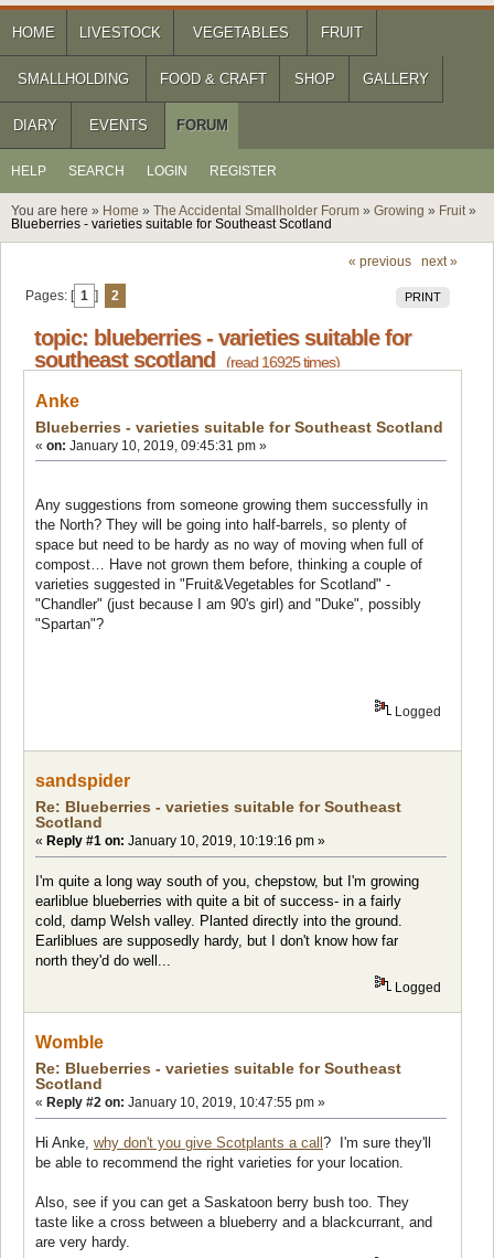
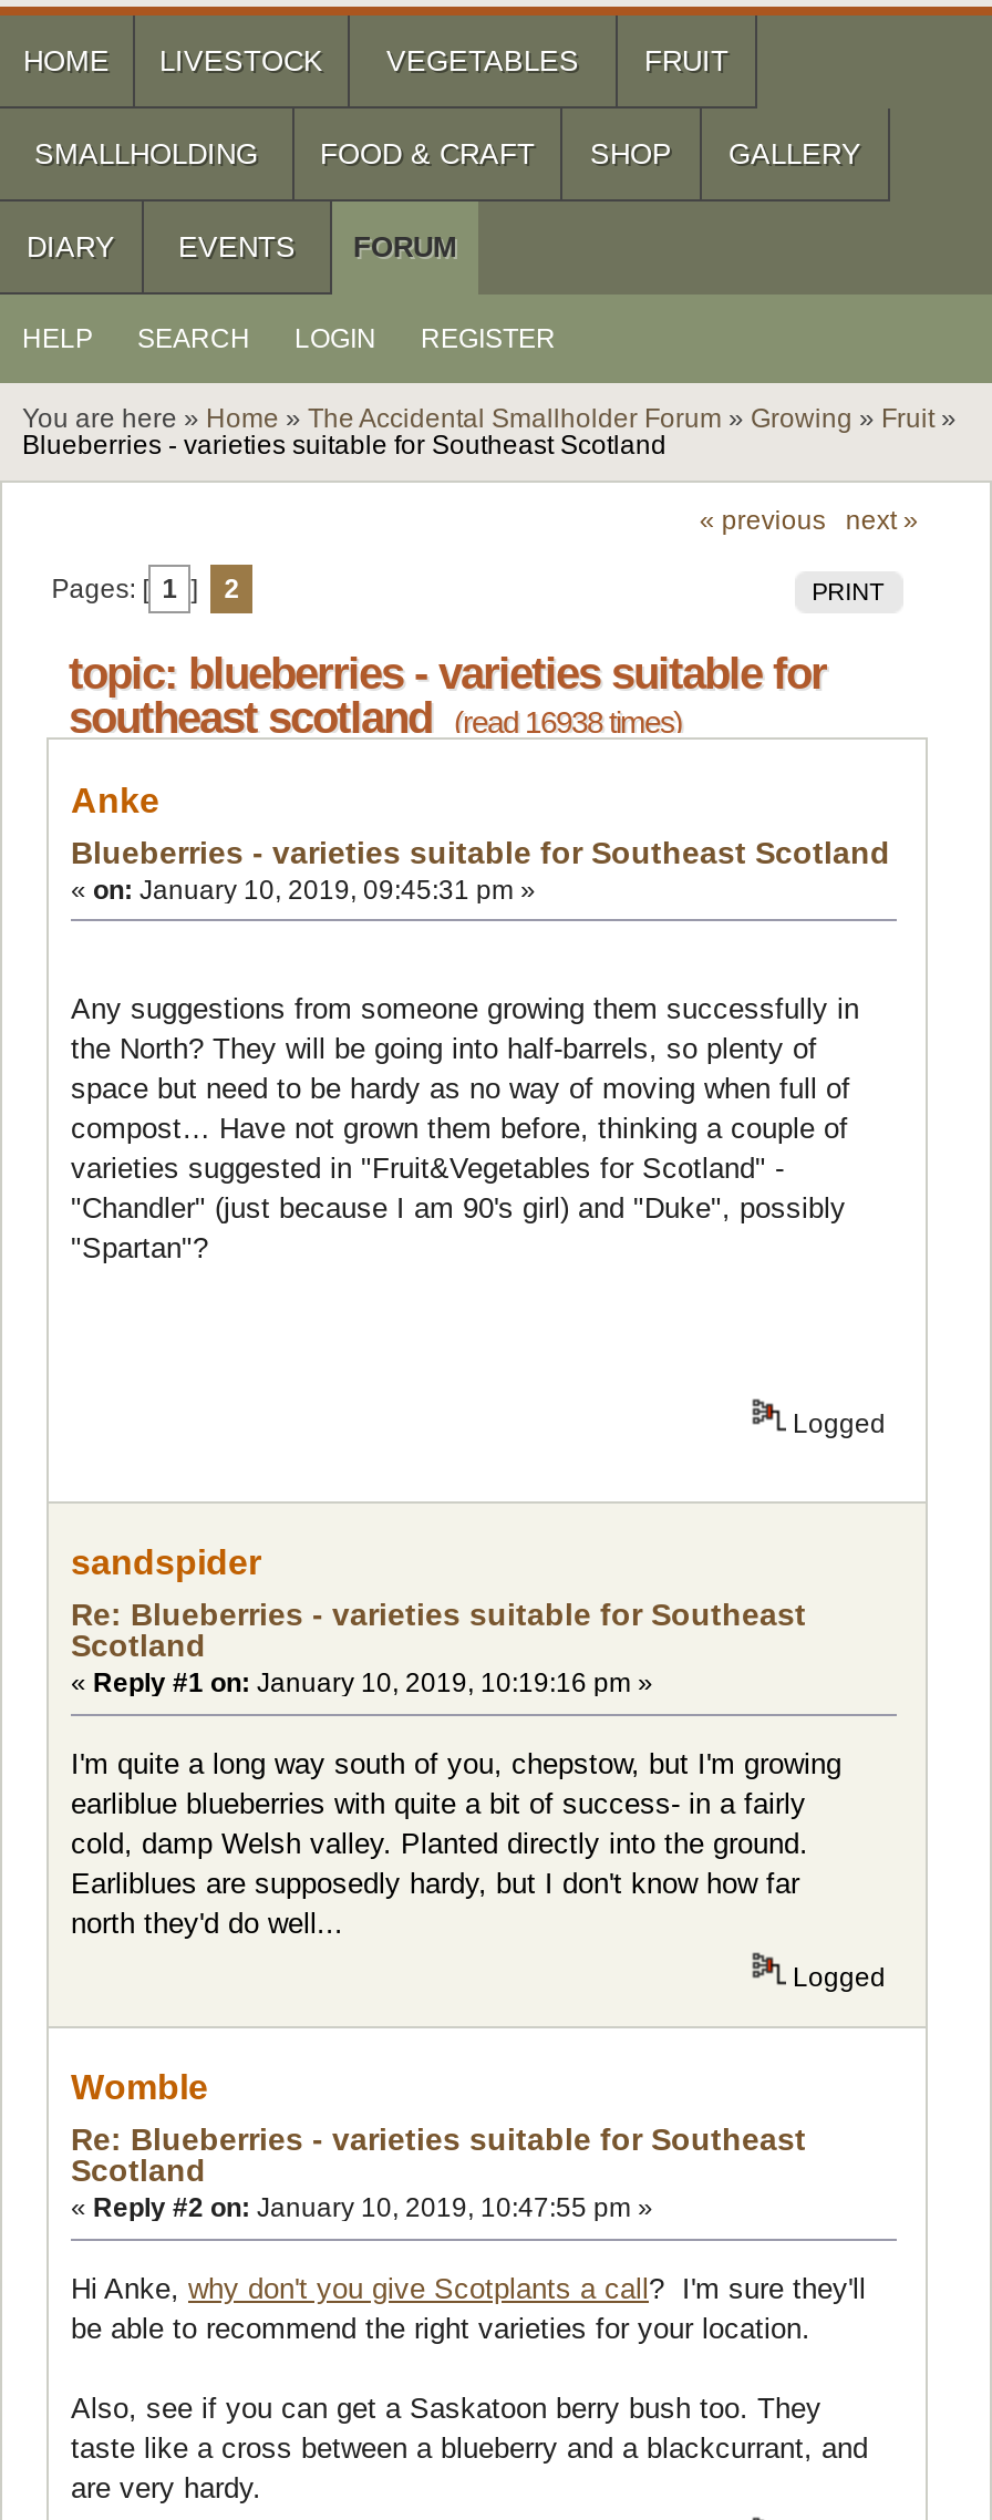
[34,348,340,372] southeast scotland (read 16925 times) -> [69,694,682,743] southeast scotland (read 16938 times)

